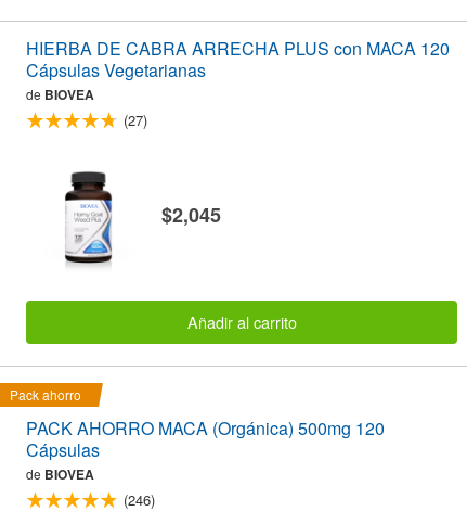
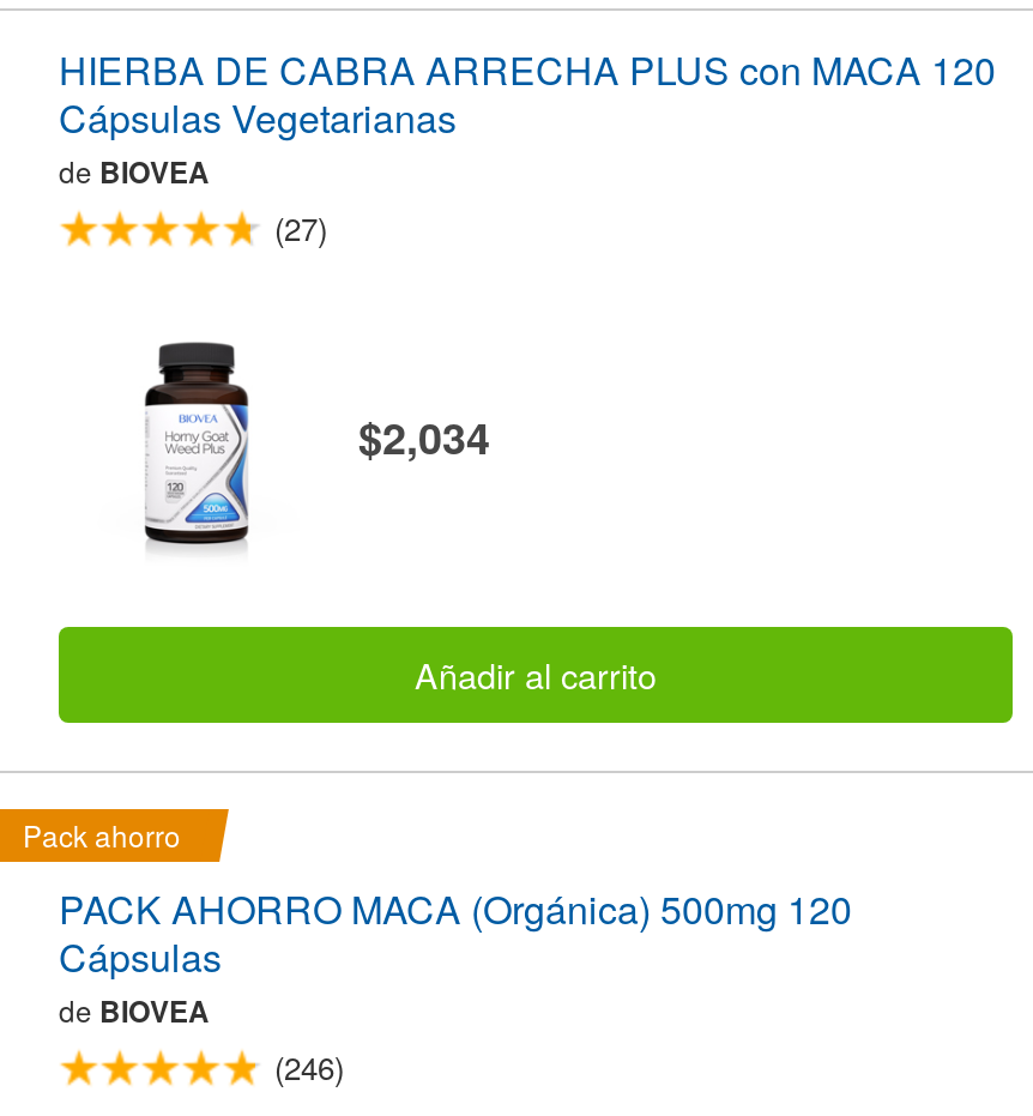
[161,200,221,228] $2,045 -> [358,405,490,467] $2,034

